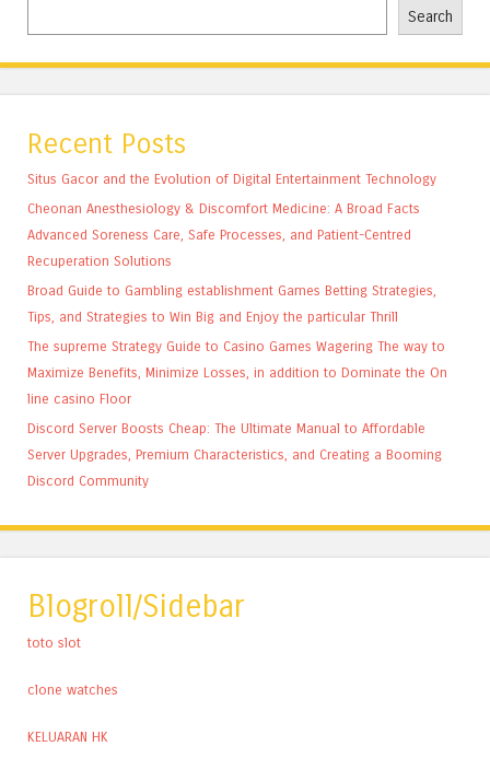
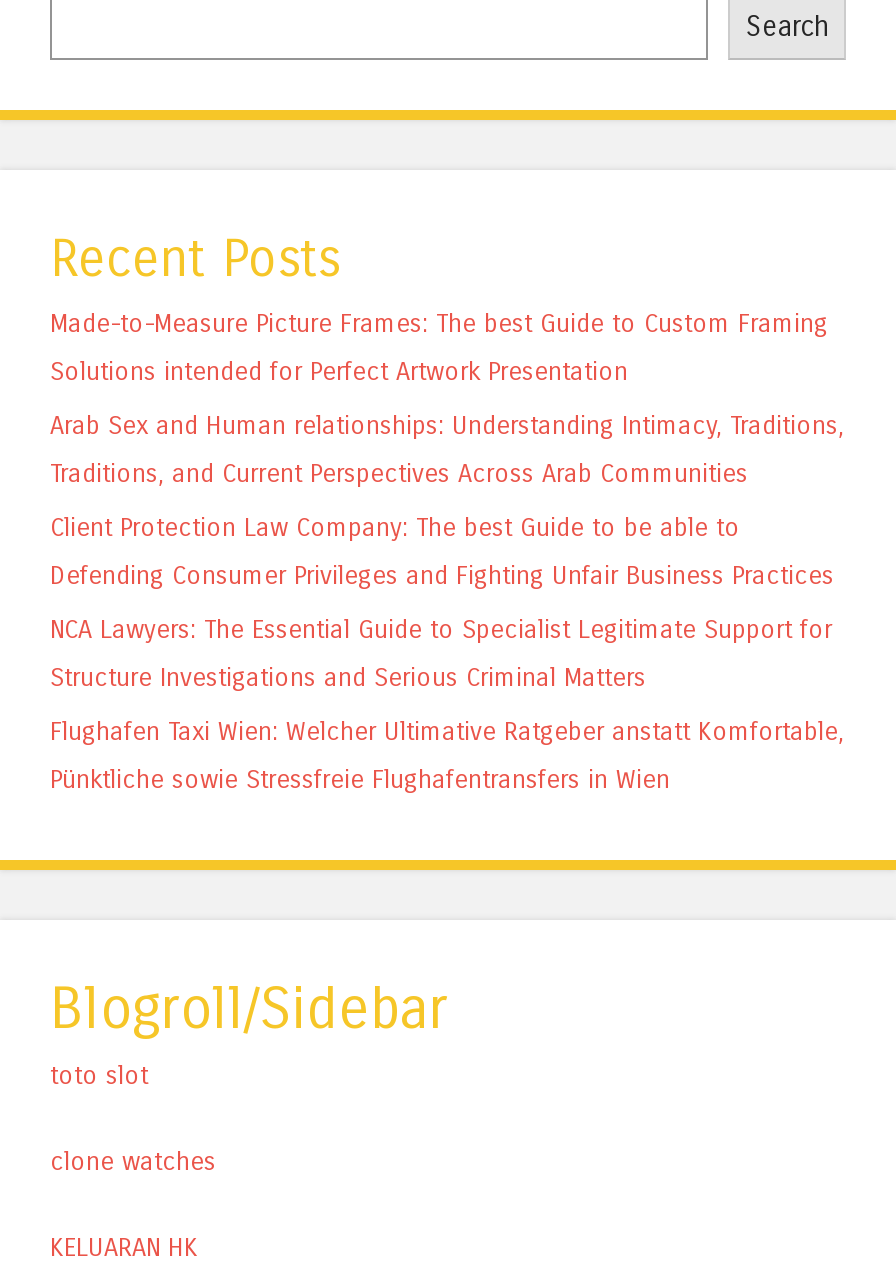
[27,170,447,489] Situs Gacor and the Evolution of Digital Entertainment Technology | Cheonan Anesthesiology & Discomfort Medicine: A Broad Facts | Advanced Soreness Care, Safe Processes, and Patient-Centred | Recuperation Solutions | Broad Guide to Gambling establishment Games Betting Strategies, | Tips, and Strategies to Win Big and Enjoy the particular Thrill | The supreme Strategy Guide to Casino Games Wagering The way to | Maximize Benefits, Minimize Losses, in addition to Dominate the On | line casino Floor | Discord Server Boosts Cheap: The Ultimate Manual to Affordable | Server Upgrades, Premium Characteristics, and Creating a Booming | Discord Community -> [50,308,844,794] Made-to-Measure Picture Frames: The best Guide to Custom Framing | Solutions intended for Perfect Artwork Presentation | Arab Sex and Human relationships: Understanding Intimacy, Traditions, | Traditions, and Current Perspectives Across Arab Communities | Client Protection Law Company: The best Guide to be able to | Defending Consumer Privileges and Fighting Unfair Business Practices | NCA Lawyers: The Essential Guide to Specialist Legitimate Support for | Structure Investigations and Serious Criminal Matters | Flughafen Taxi Wien: Welcher Ultimative Ratgeber anstatt Komfortable, | Pünktliche sowie Stressfreie Flughafentransfers in Wien

